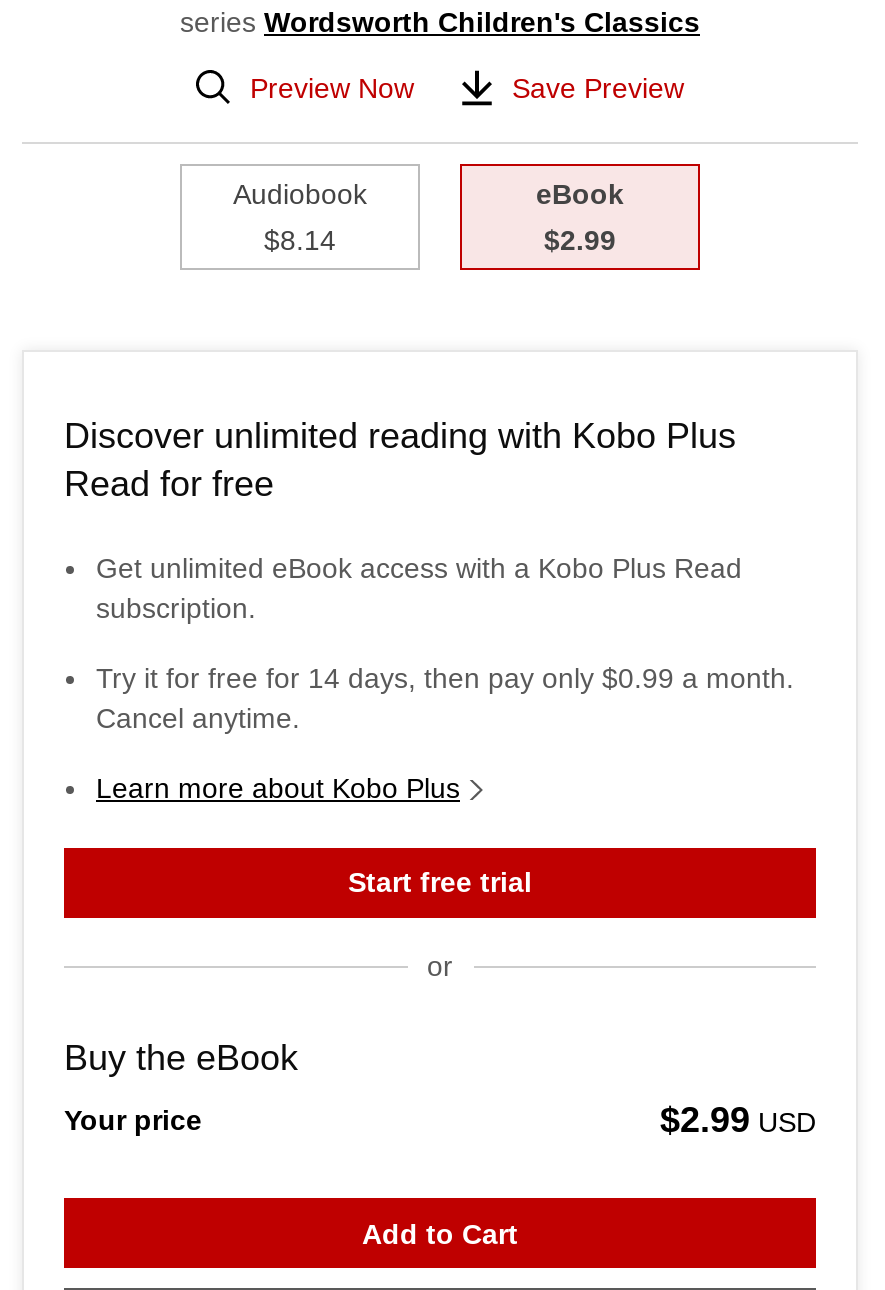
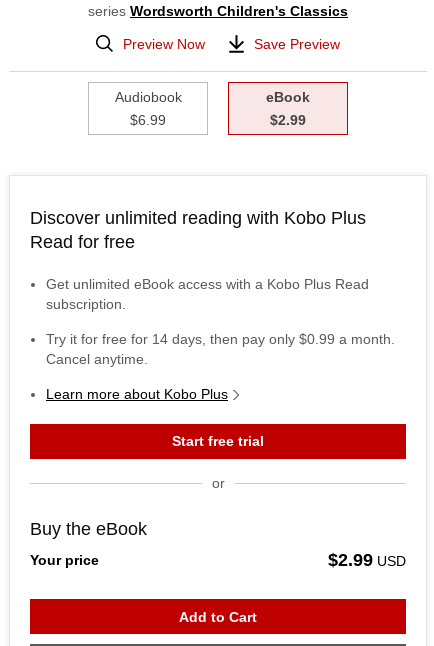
[264,224,336,256] $8.14 -> [130,112,166,128] $6.99

